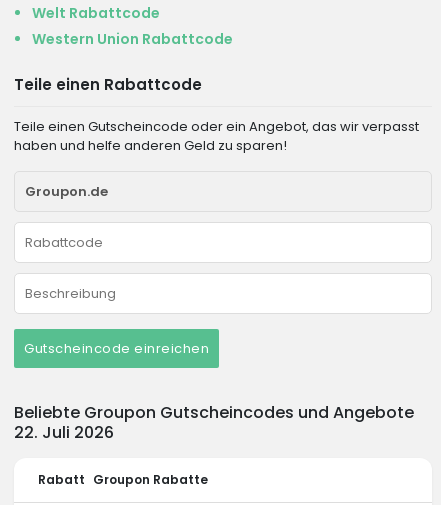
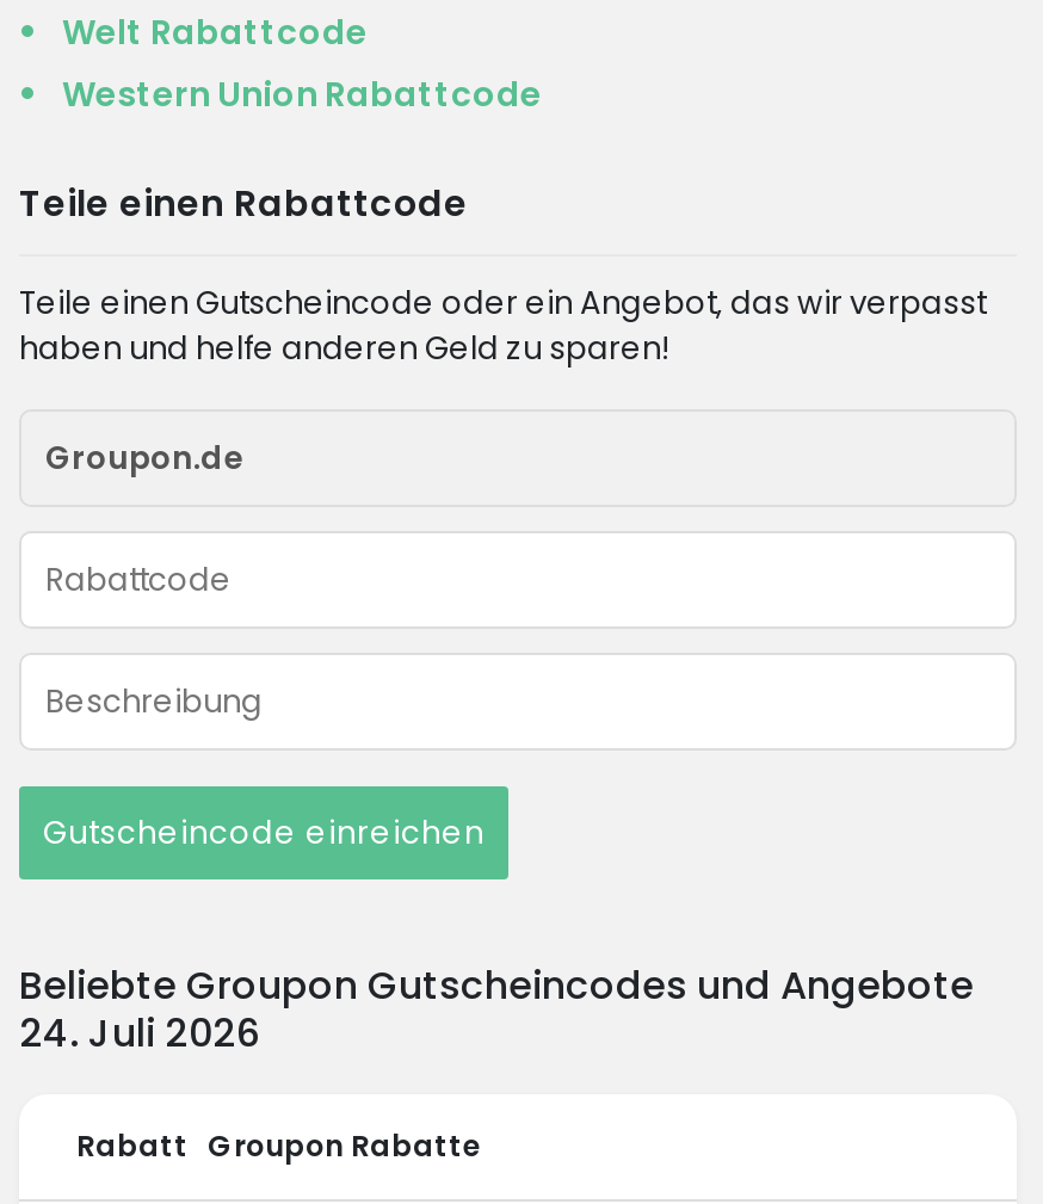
[14,421,114,444] 22. Juli 2026 -> [19,1005,260,1060] 24. Juli 2026

